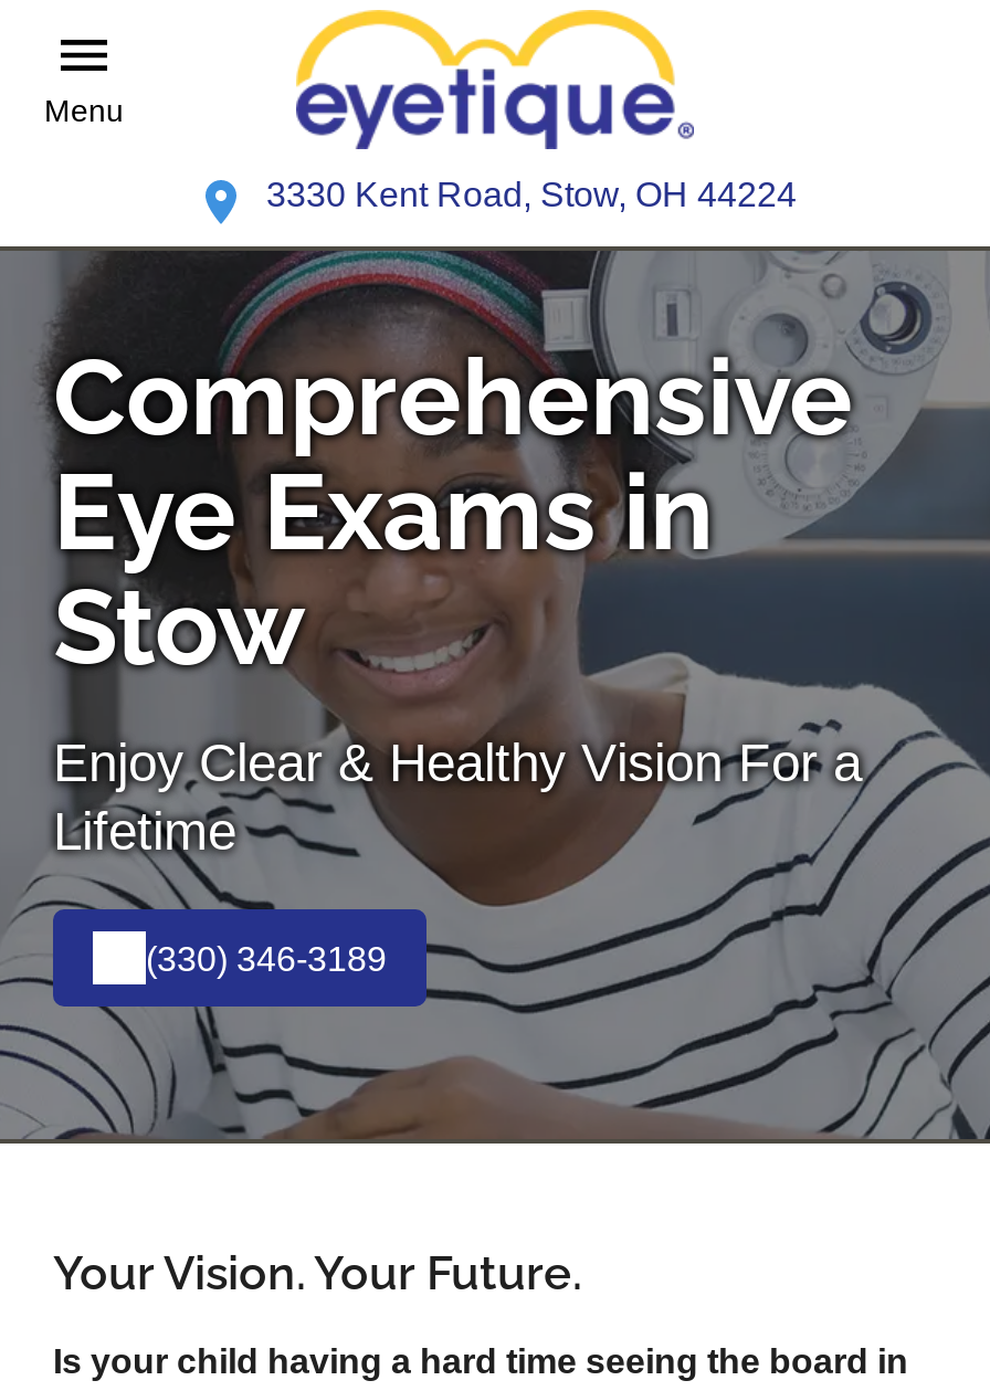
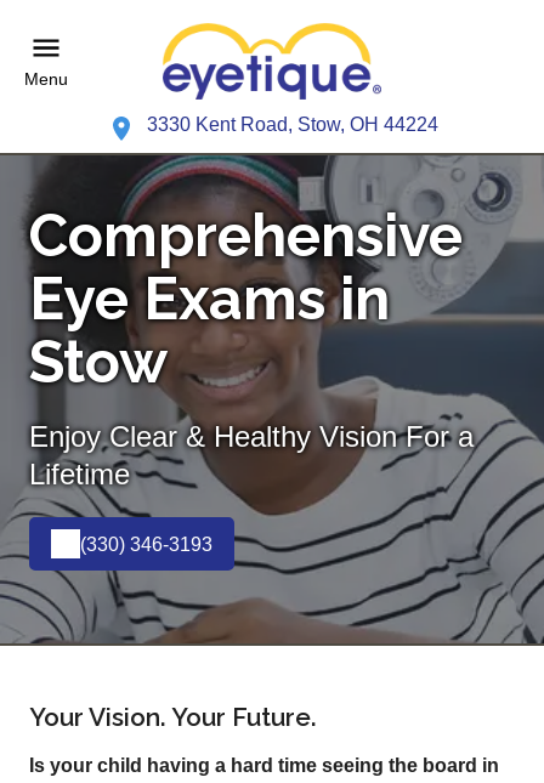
[146,940,387,978] (330) 346-3189 -> [80,534,212,555] (330) 346-3193

